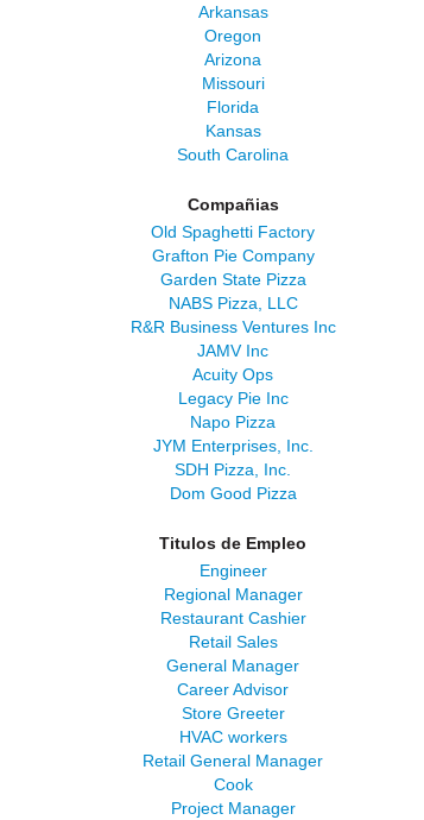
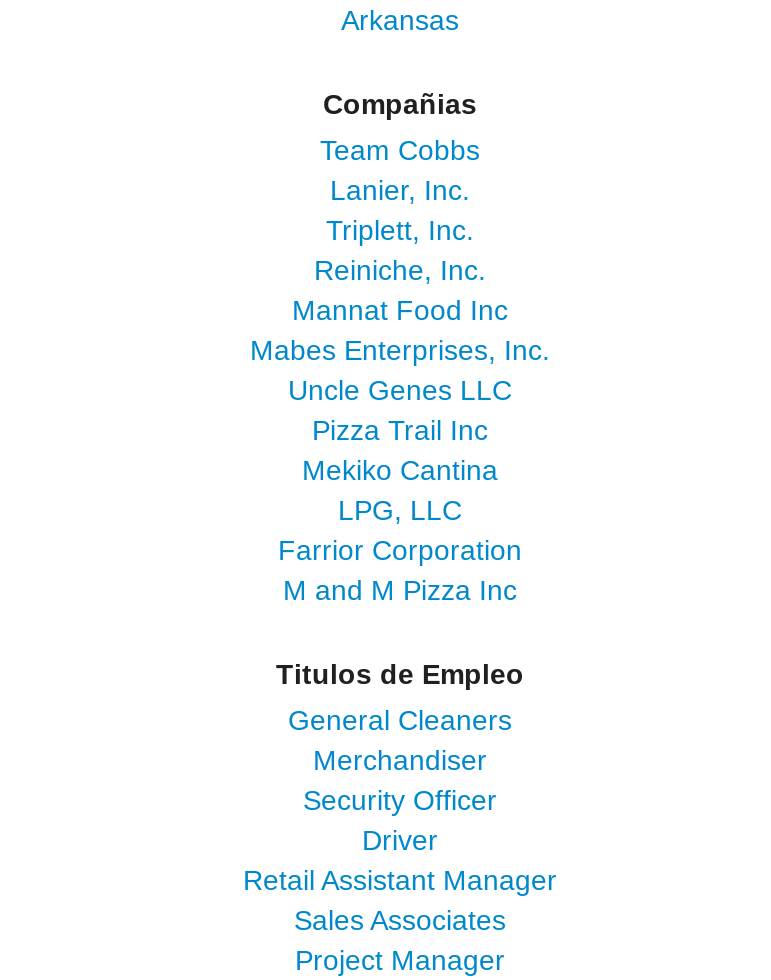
[177,26,289,164] Oregon | Arizona | Missouri | Florida | Kansas | South Carolina -> none
[130,222,336,503] Old Spaghetti Factory | Grafton Pie Company | Garden State Pizza | NABS Pizza, LLC | R&R Business Ventures Inc | JAMV Inc | Acuity Ops | Legacy Pie Inc | Napo Pizza | JYM Enterprises, Inc. | SDH Pizza, Inc. | Dom Good Pizza -> [250,134,550,606] Team Cobbs | Lanier, Inc. | Triplett, Inc. | Reiniche, Inc. | Mannat Food Inc | Mabes Enterprises, Inc. | Uncle Genes LLC | Pizza Trail Inc | Mekiko Cantina | LPG, LLC | Farrior Corporation | M and M Pizza Inc
[143,561,323,794] Engineer | Regional Manager | Restaurant Cashier | Retail Sales | General Manager | Career Advisor | Store Greeter | HVAC workers | Retail General Manager | Cook -> [243,704,557,936] General Cleaners | Merchandiser | Security Officer | Driver | Retail Assistant Manager | Sales Associates

